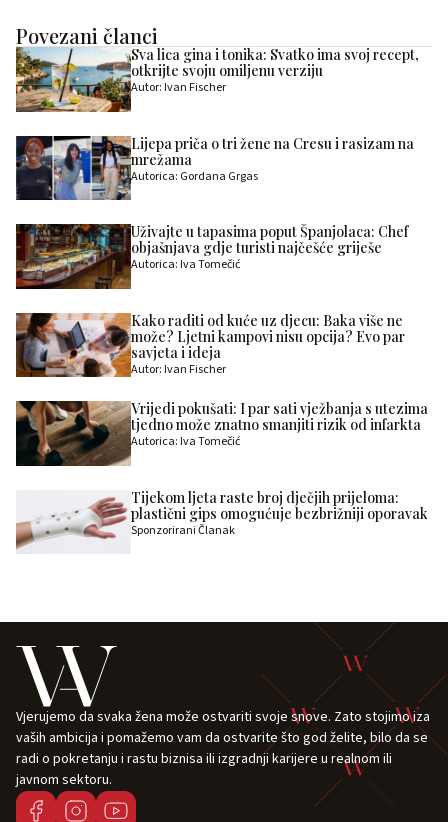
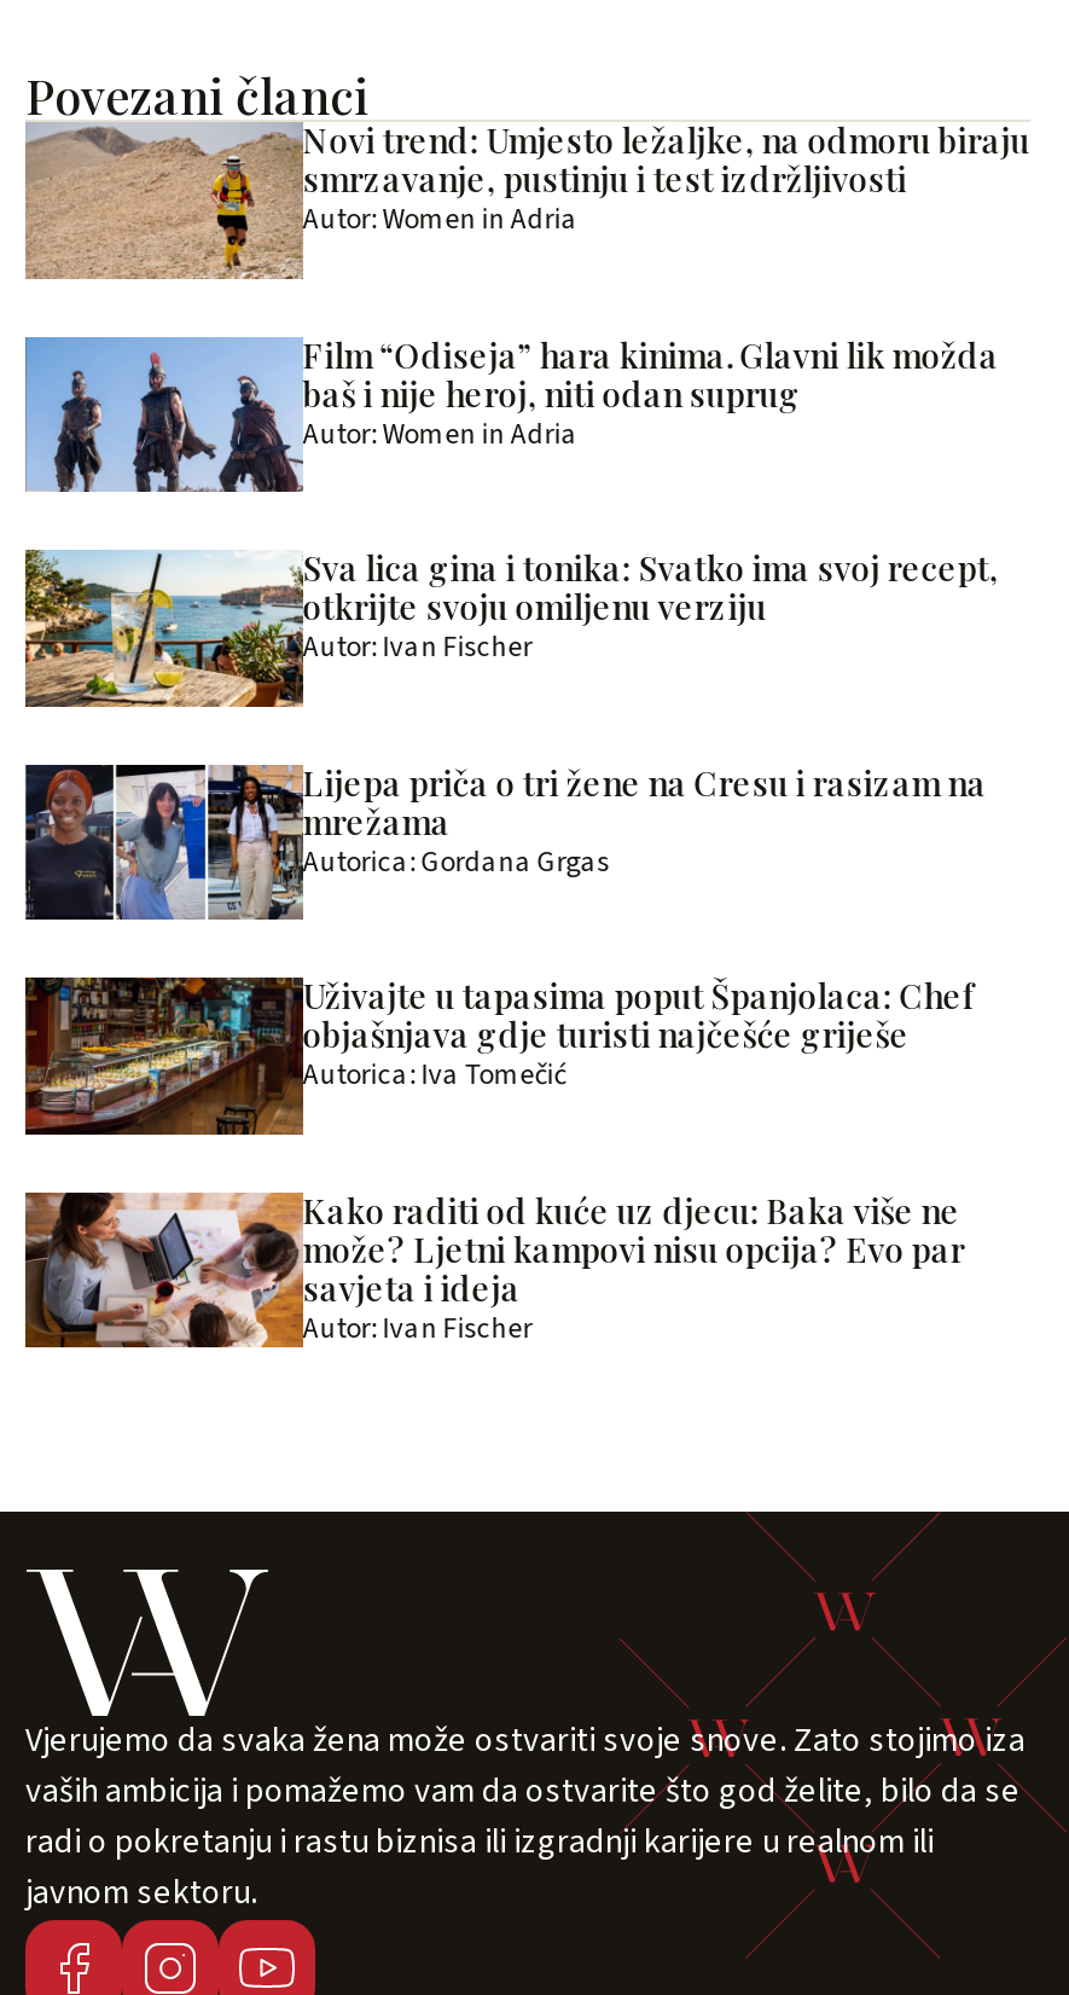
moved [14,45,419,378] -> [21,545,998,1349]: [image] | Sva lica gina i tonika: Svatko ima svoj recept, | otkrijte svoju omiljenu verziju | ... | savjeta i ideja | Autor: Ivan Fischer
none -> [23,335,296,494] [image]
none -> [25,117,1030,455] [image] | Novi trend: Umjesto ležaljke, na odmoru biraju | smrzavanje, pustinju i test izdržljivosti | Autor: Women in Adria | Film “Odiseja” hara kinima. Glavni lik možda | baš i nije heroj, niti odan suprug | Autor: Women in Adria
[15,399,428,539] [image] | Vrijedi pokušati: I par sati vježbanja s utezima | tjedno može znatno smanjiti rizik od infarkta | Autorica: Iva Tomečić | Tijekom ljeta raste broj dječjih prijeloma: | plastični gips omogućuje bezbrižniji oporavak | Sponzorirani Članak -> none
[15,490,128,554] [image] -> none

